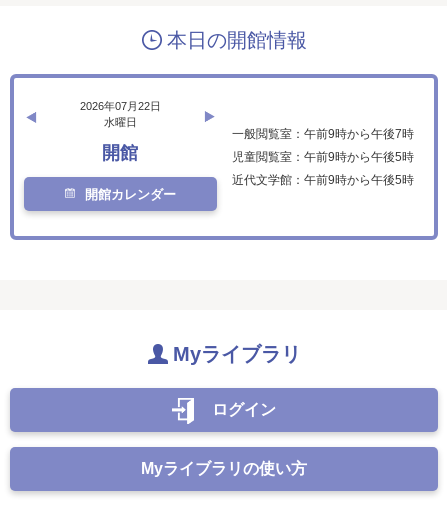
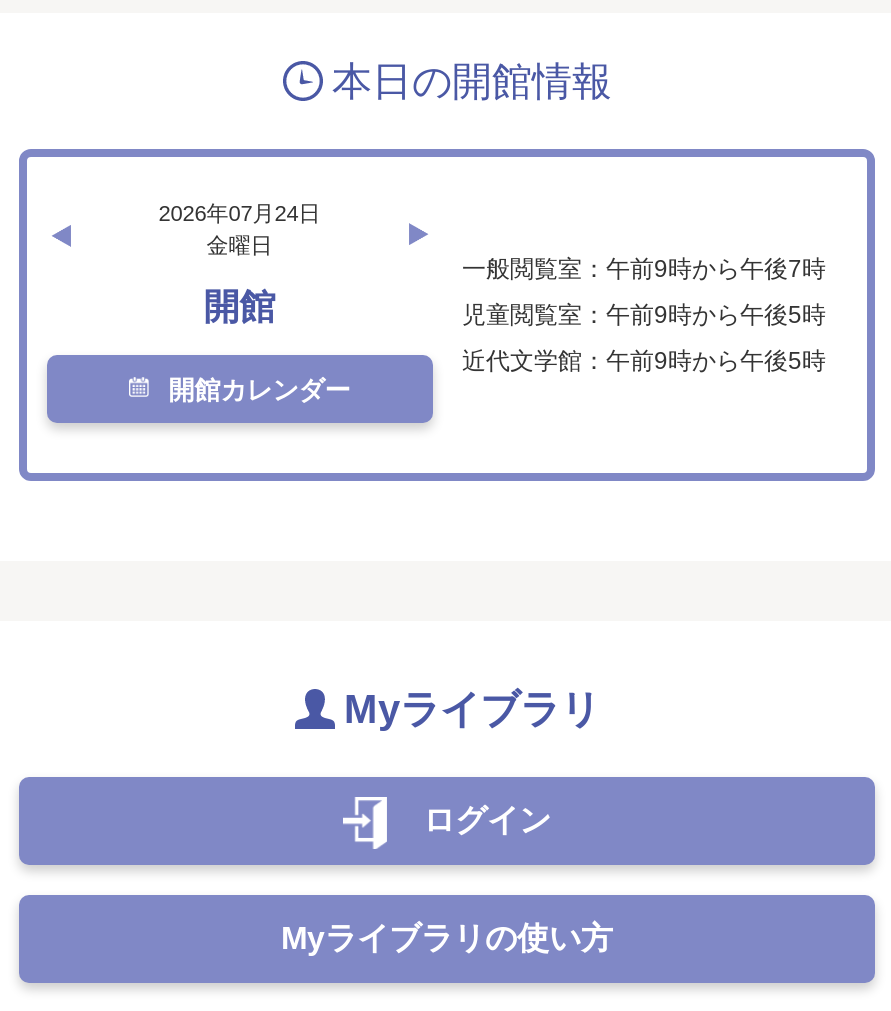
[80,100,161,112] 2026年07月22日 -> [159,200,321,224] 2026年07月24日
[104,116,137,128] 水曜日 -> [207,232,273,256] 金曜日

